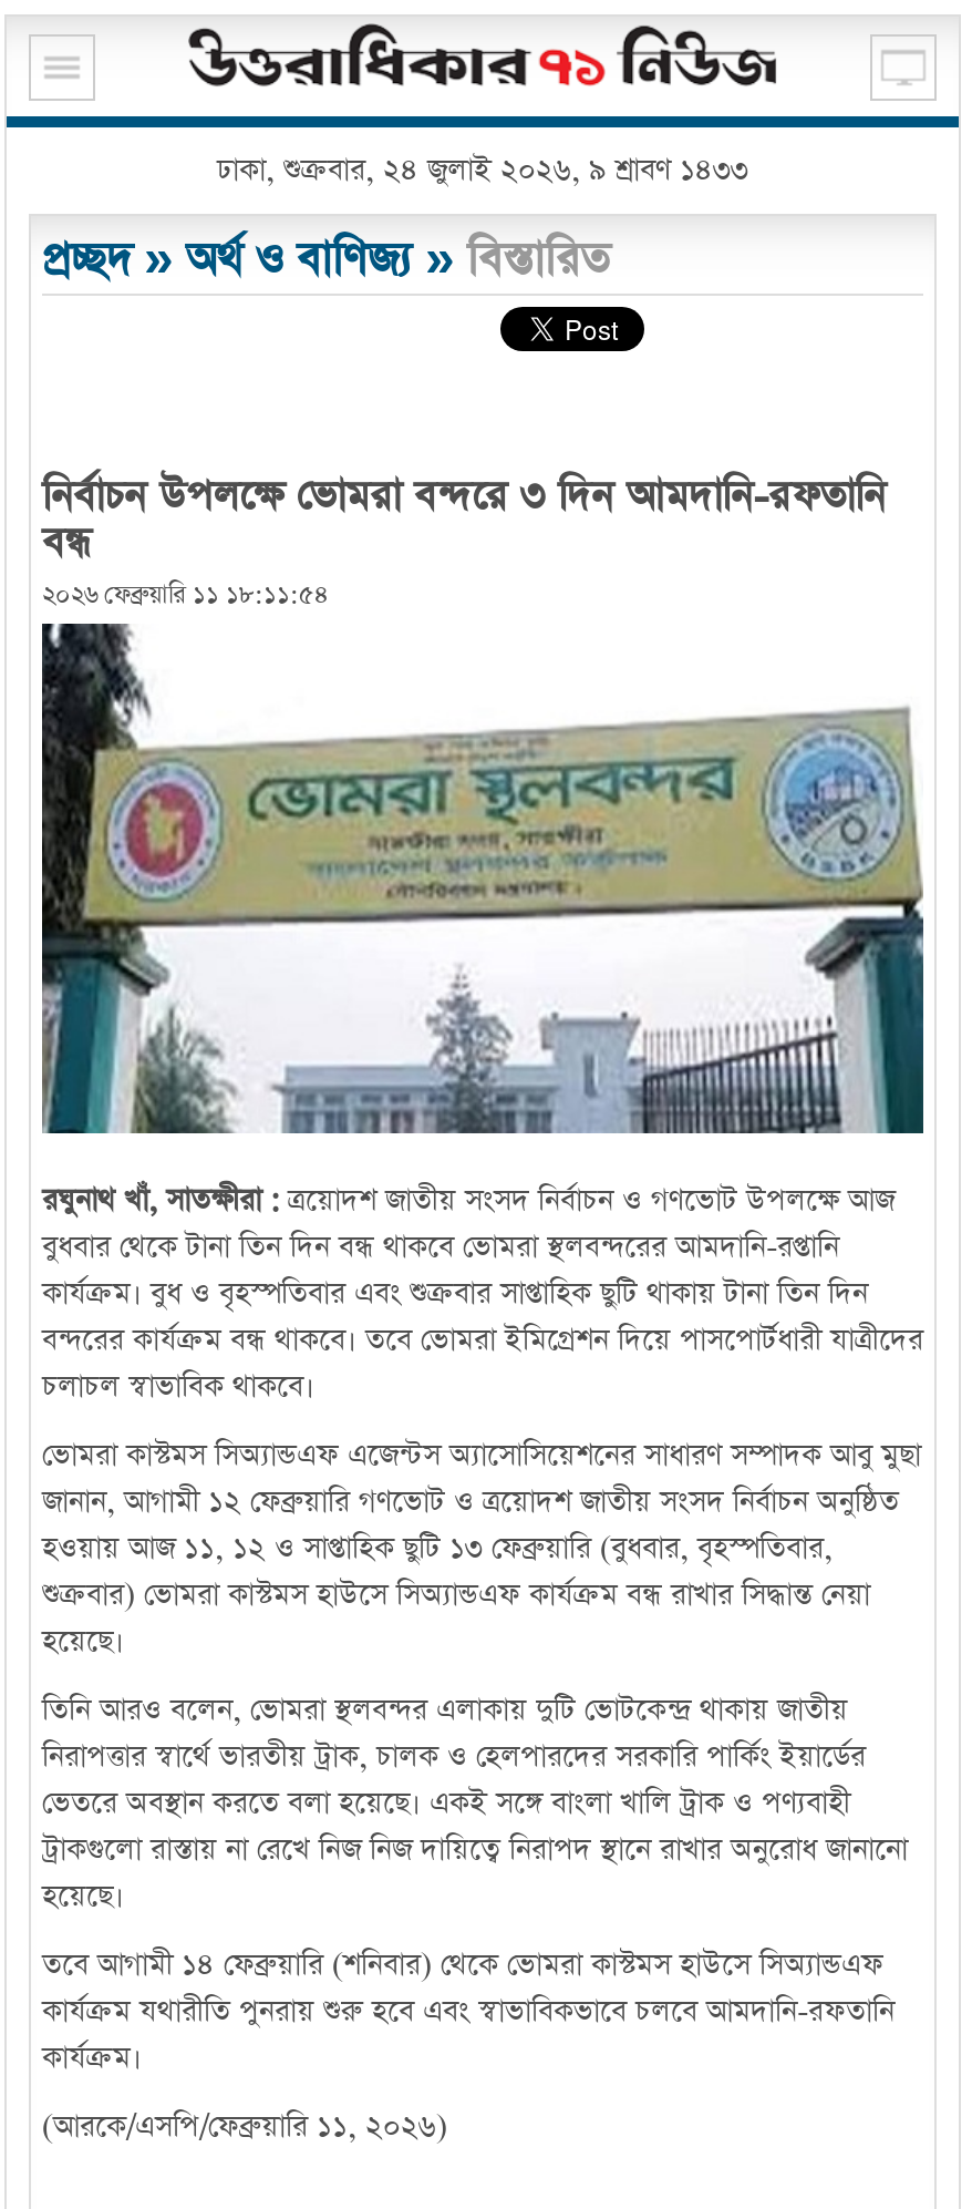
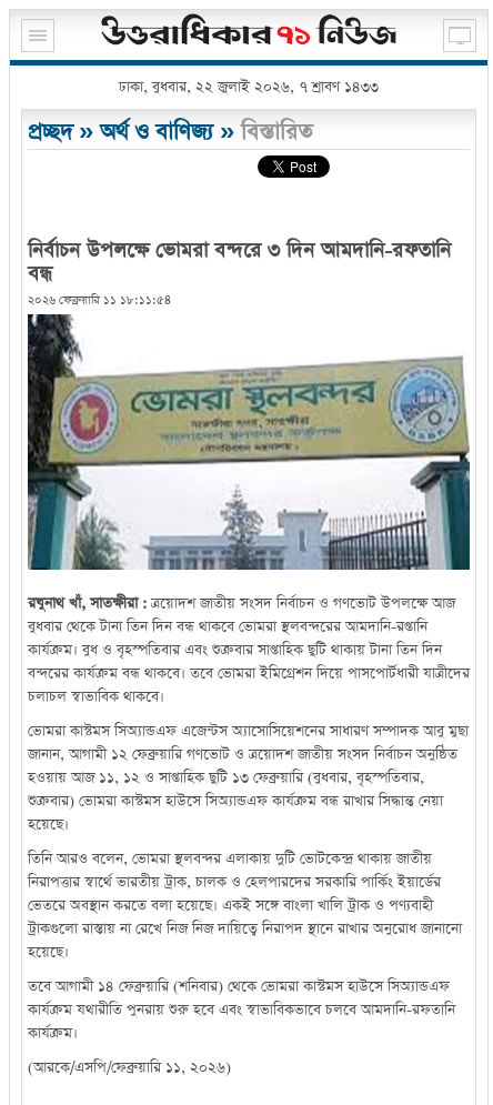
[217,150,748,192] ঢাকা, শুক্রবার, ২৪ জুলাই ২০২৬, ৯ শ্রাবণ ১৪৩৩ -> [119,77,379,98] ঢাকা, বুধবার, ২২ জুলাই ২০২৬, ৭ শ্রাবণ ১৪৩৩

